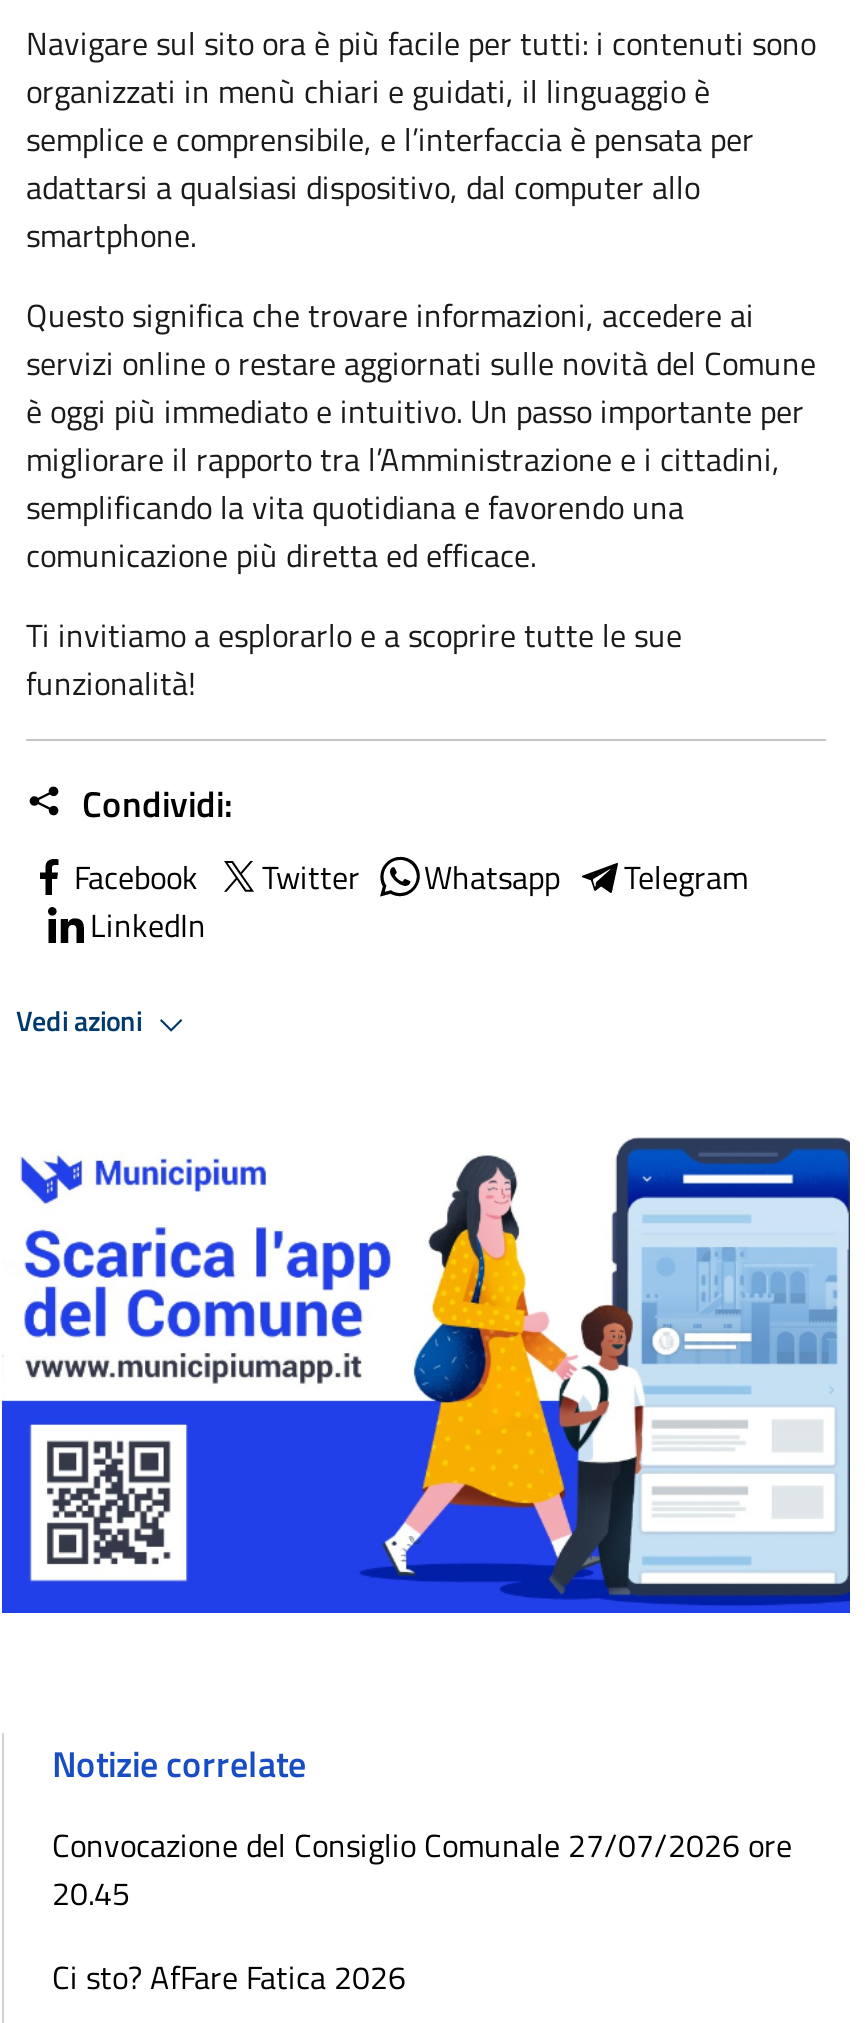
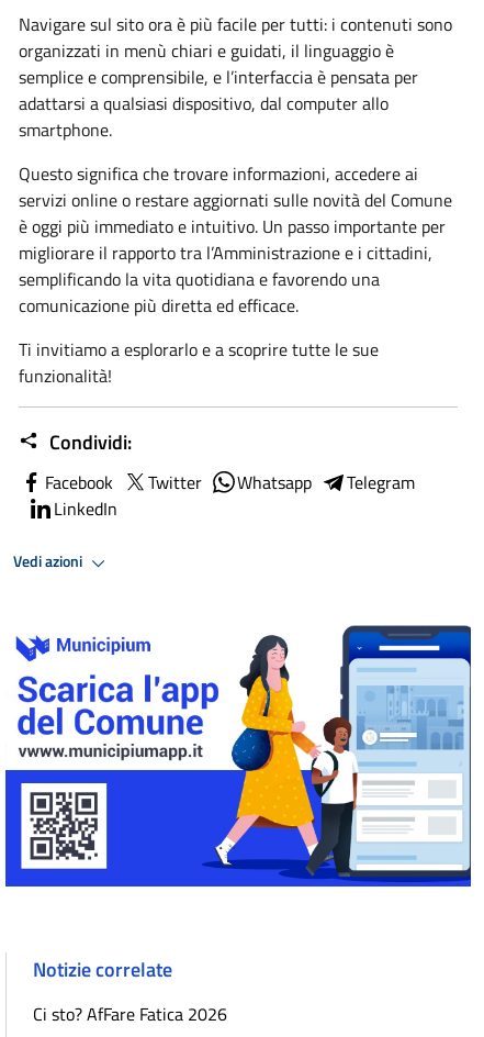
[52,1821,792,1917] Convocazione del Consiglio Comunale 27/07/2026 ore | 20.45 -> none

